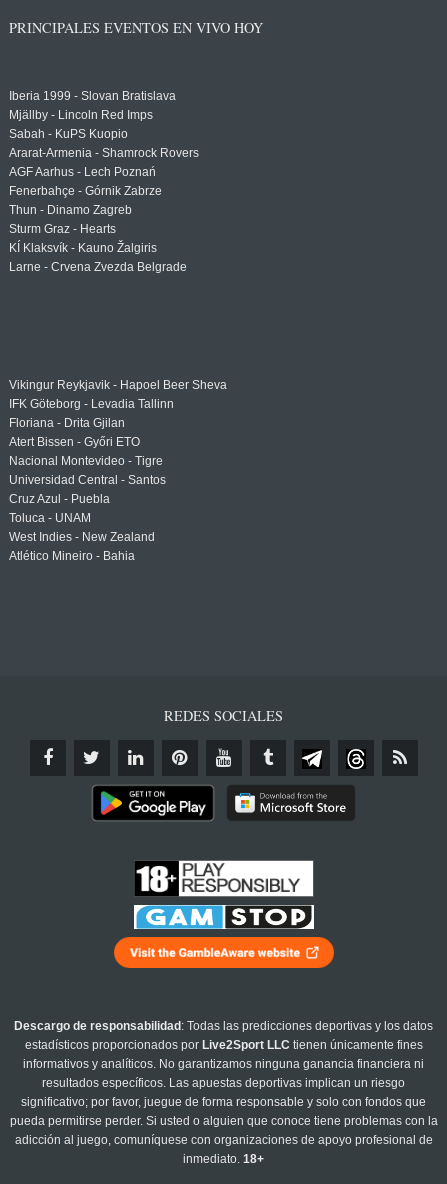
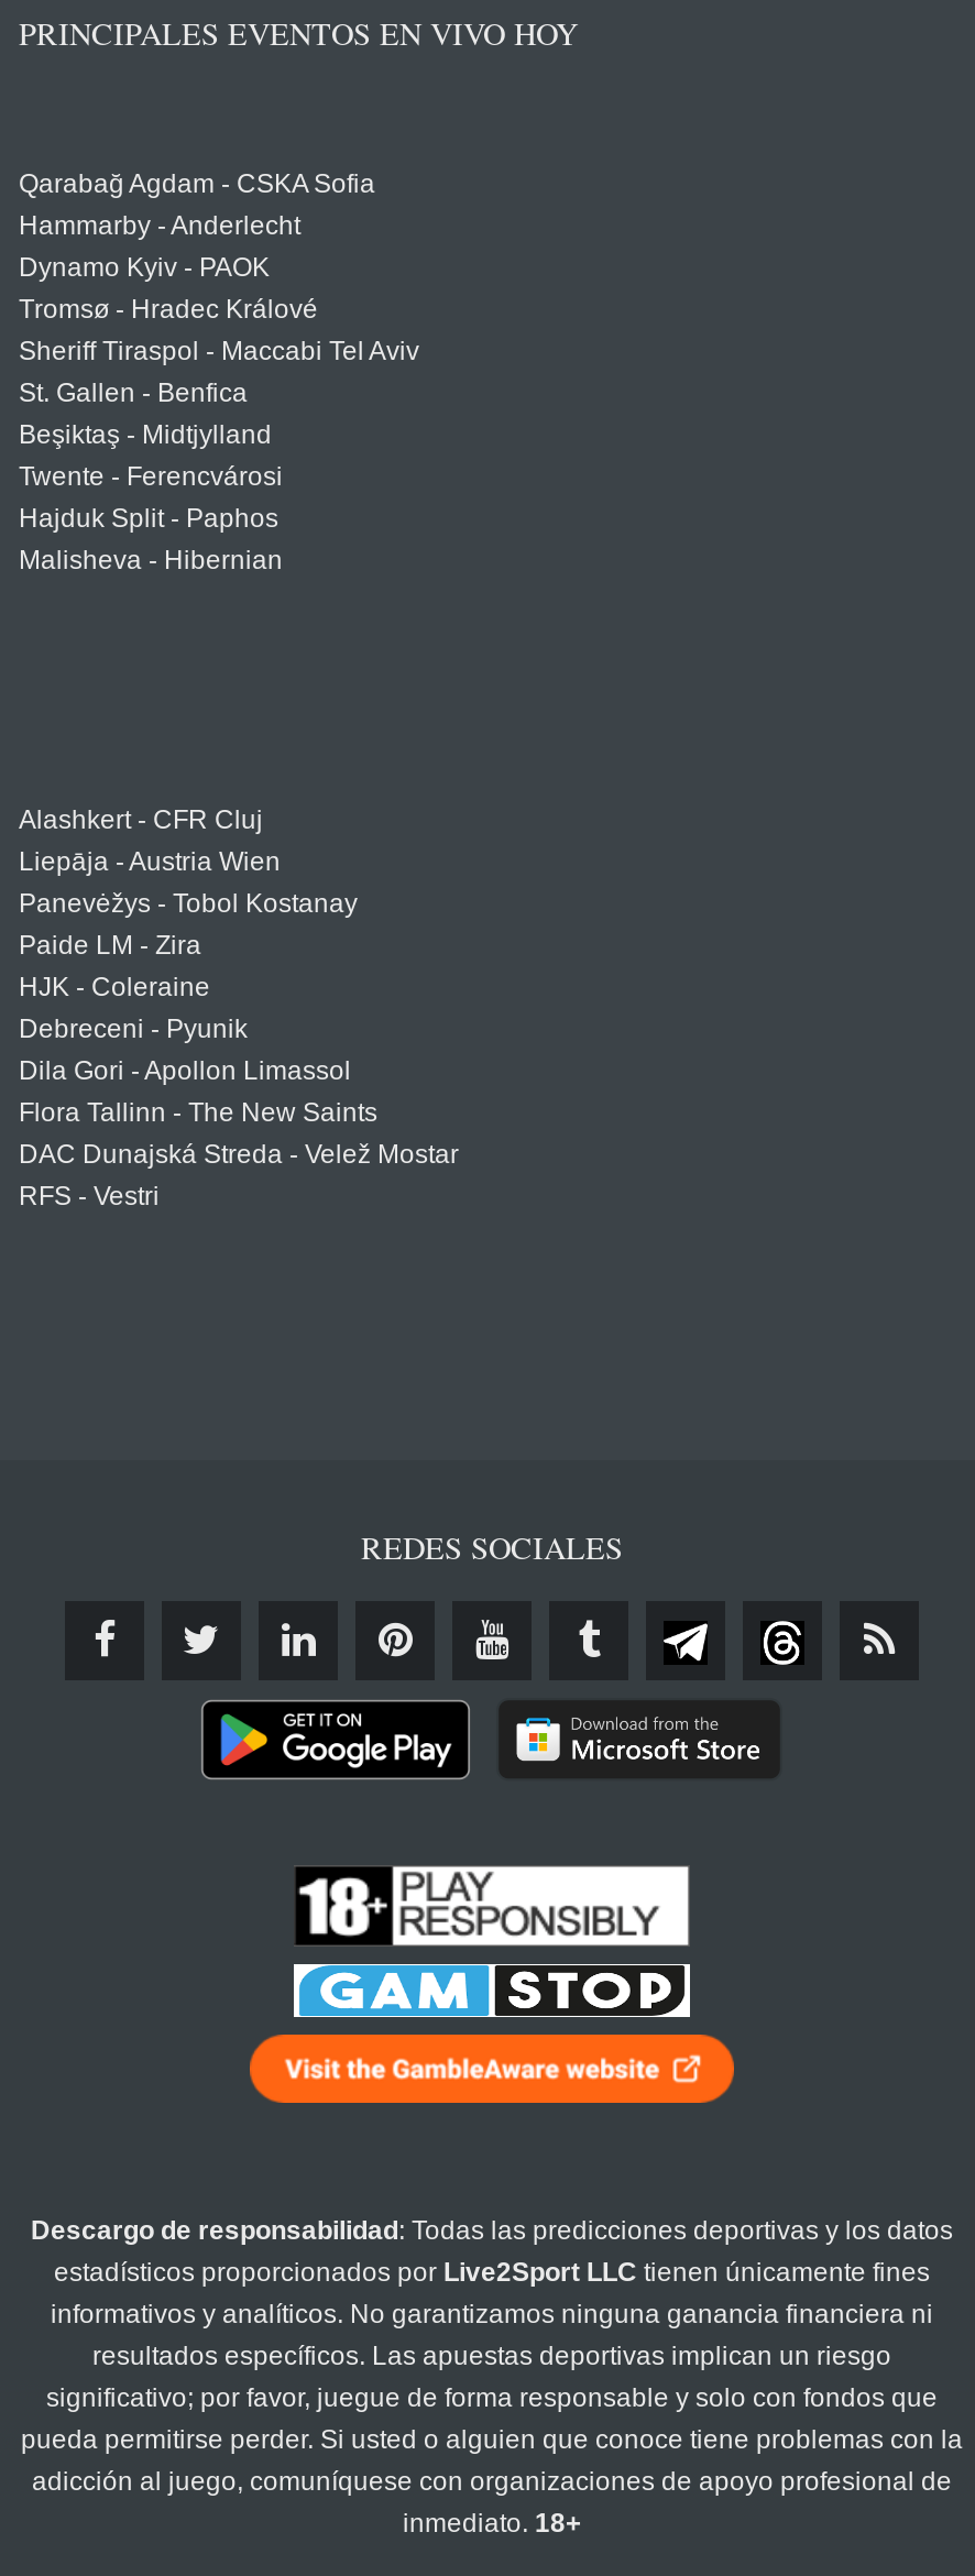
[9,89,199,274] Iberia 1999 - Slovan Bratislava | Mjällby - Lincoln Red Imps | Sabah - KuPS Kuopio | Ararat-Armenia - Shamrock Rovers | AGF Aarhus - Lech Poznań | Fenerbahçe - Górnik Zabrze | Thun - Dinamo Zagreb | Sturm Graz - Hearts | KÍ Klaksvík - Kauno Žalgiris | Larne - Crvena Zvezda Belgrade -> [19,168,419,576] Qarabağ Agdam - CSKA Sofia | Hammarby - Anderlecht | Dynamo Kyiv - PAOK | Tromsø - Hradec Králové | Sheriff Tiraspol - Maccabi Tel Aviv | St. Gallen - Benfica | Beşiktaş - Midtjylland | Twente - Ferencvárosi | Hajduk Split - Paphos | Malisheva - Hibernian
[9,378,227,563] Vikingur Reykjavik - Hapoel Beer Sheva | IFK Göteborg - Levadia Tallinn | Floriana - Drita Gjilan | Atert Bissen - Győri ETO | Nacional Montevideo - Tigre | Universidad Central - Santos | Cruz Azul - Puebla | Toluca - UNAM | West Indies - New Zealand | Atlético Mineiro - Bahia -> [19,804,459,1212] Alashkert - CFR Cluj | Liepāja - Austria Wien | Panevėžys - Tobol Kostanay | Paide LM - Zira | HJK - Coleraine | Debreceni - Pyunik | Dila Gori - Apollon Limassol | Flora Tallinn - The New Saints | DAC Dunajská Streda - Velež Mostar | RFS - Vestri

